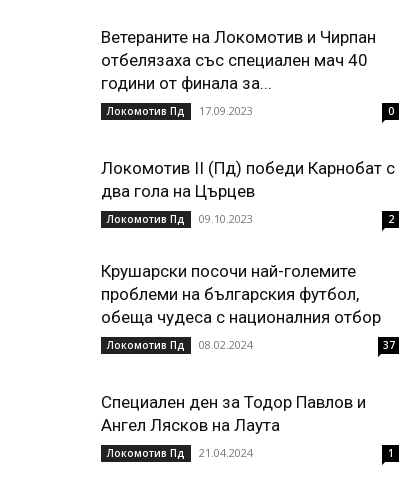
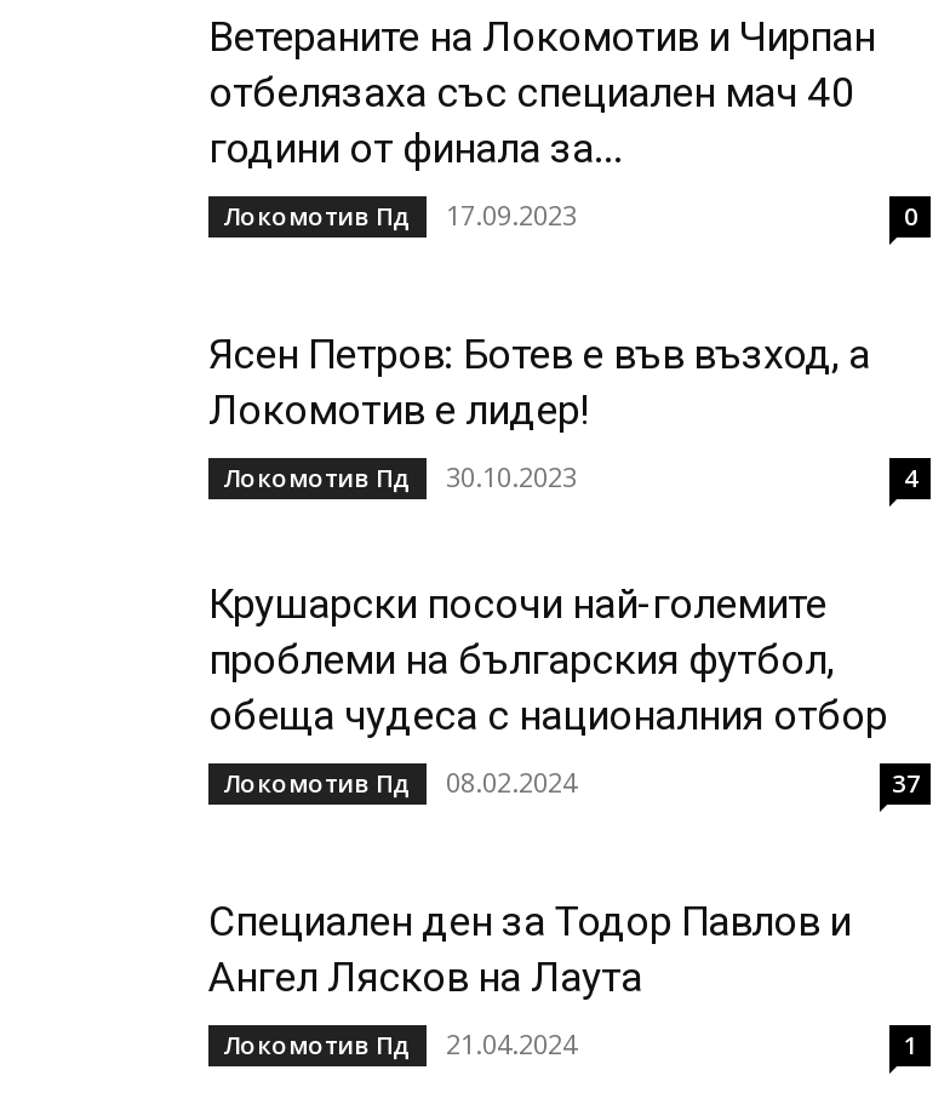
[101,158,395,201] Локомотив II (Пд) победи Карнобат с | два гола на Църцев -> [208,330,870,434] Ясен Петров: Ботев е във възход, а | Локомотив е лидер!
[107,211,253,226] Локомотив Пд 09.10.2023 -> [223,458,577,494] Локомотив Пд 30.10.2023
[388,212,394,226] 2 -> [904,460,918,494] 4

